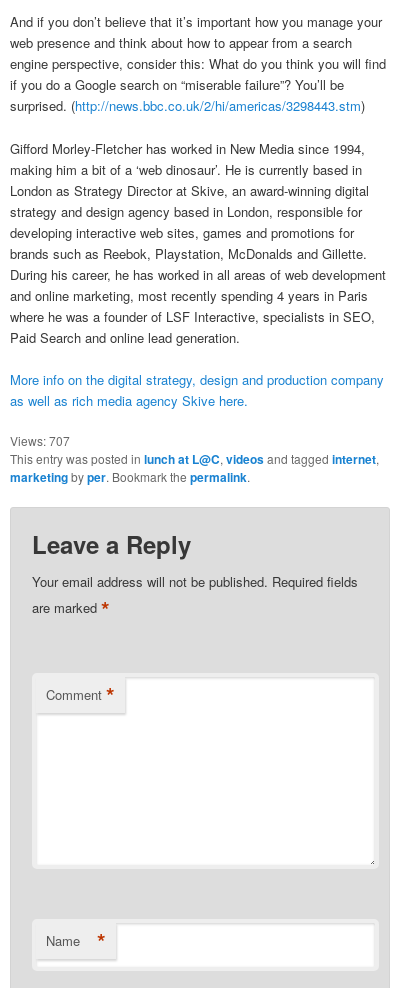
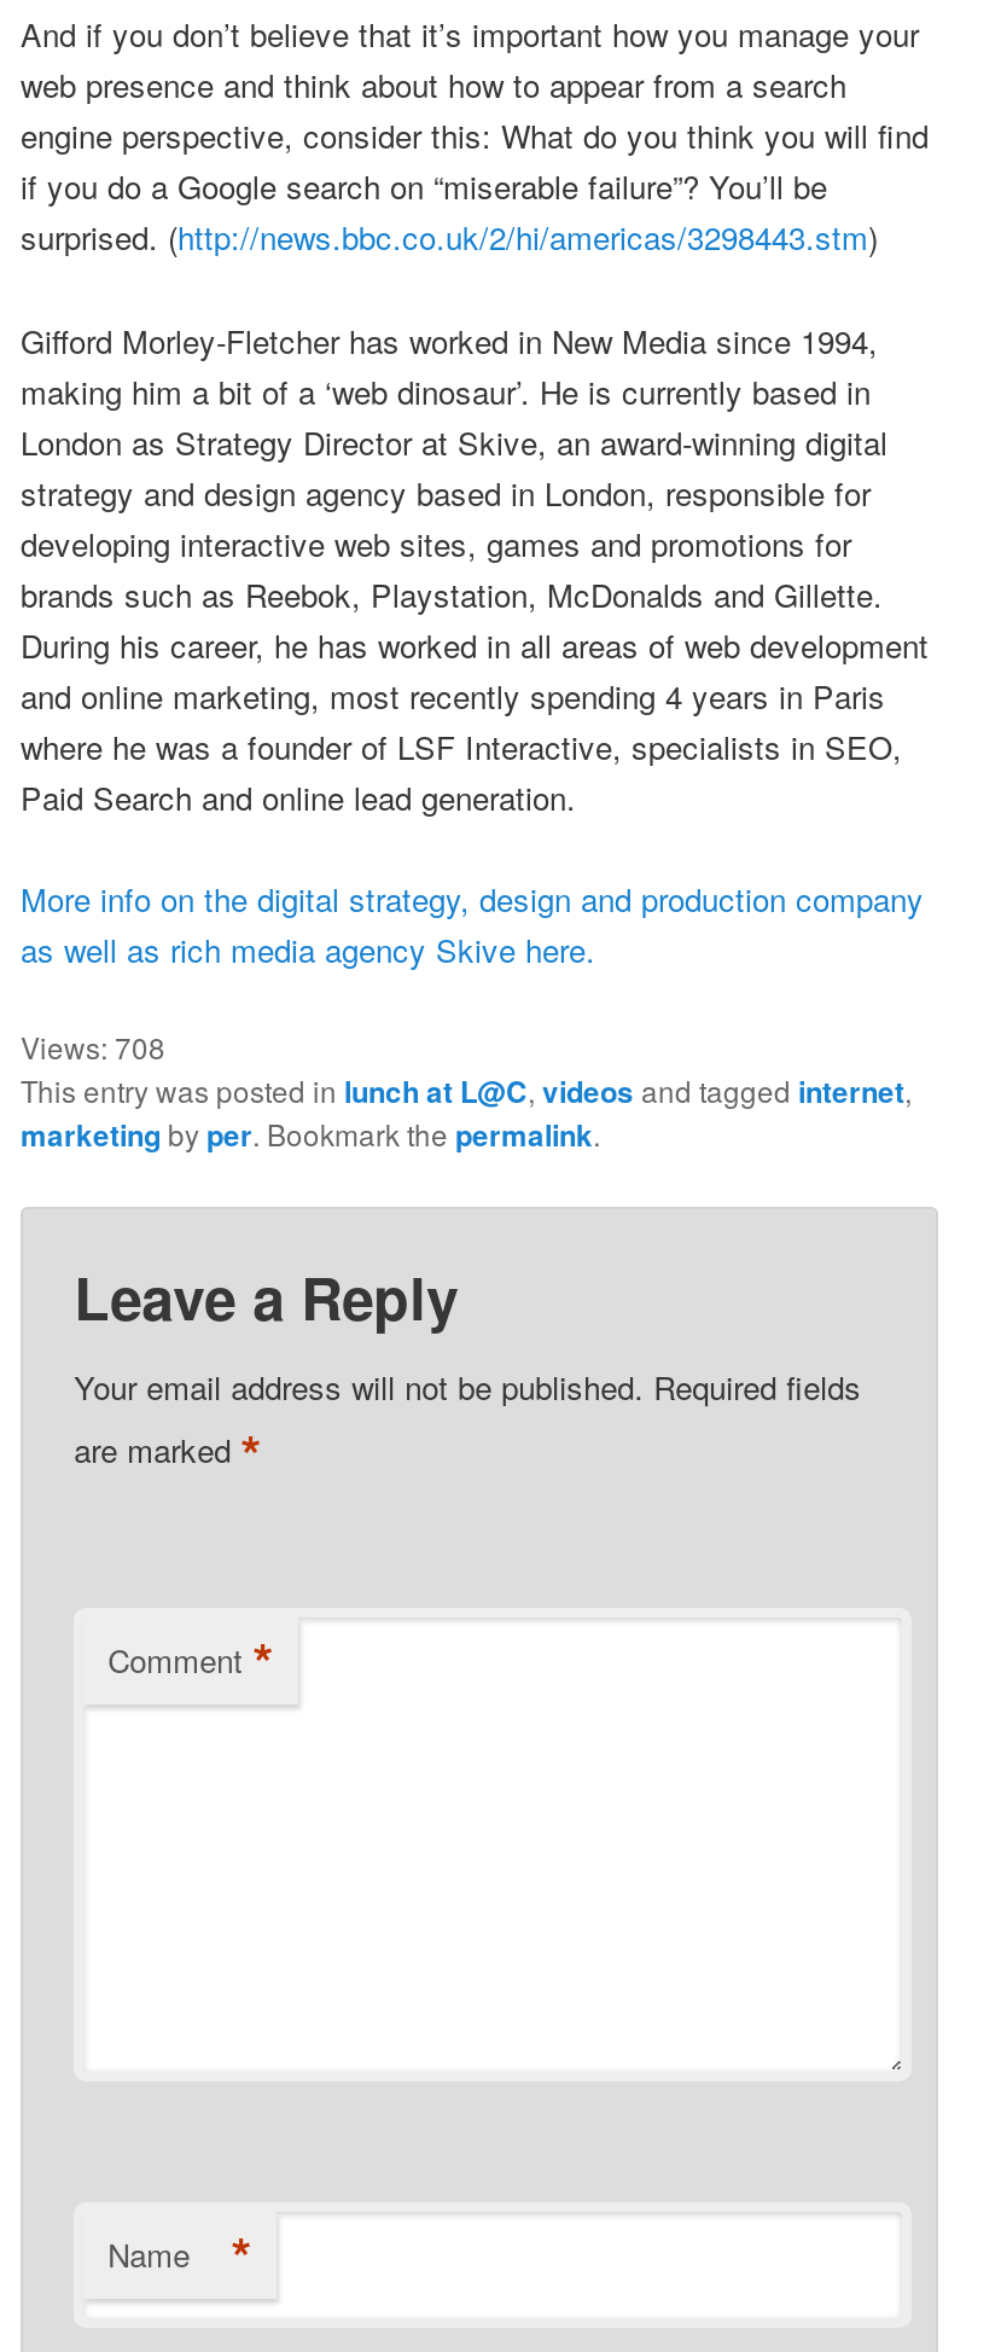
[10,432,70,449] Views: 707 -> [21,1025,165,1066] Views: 708

